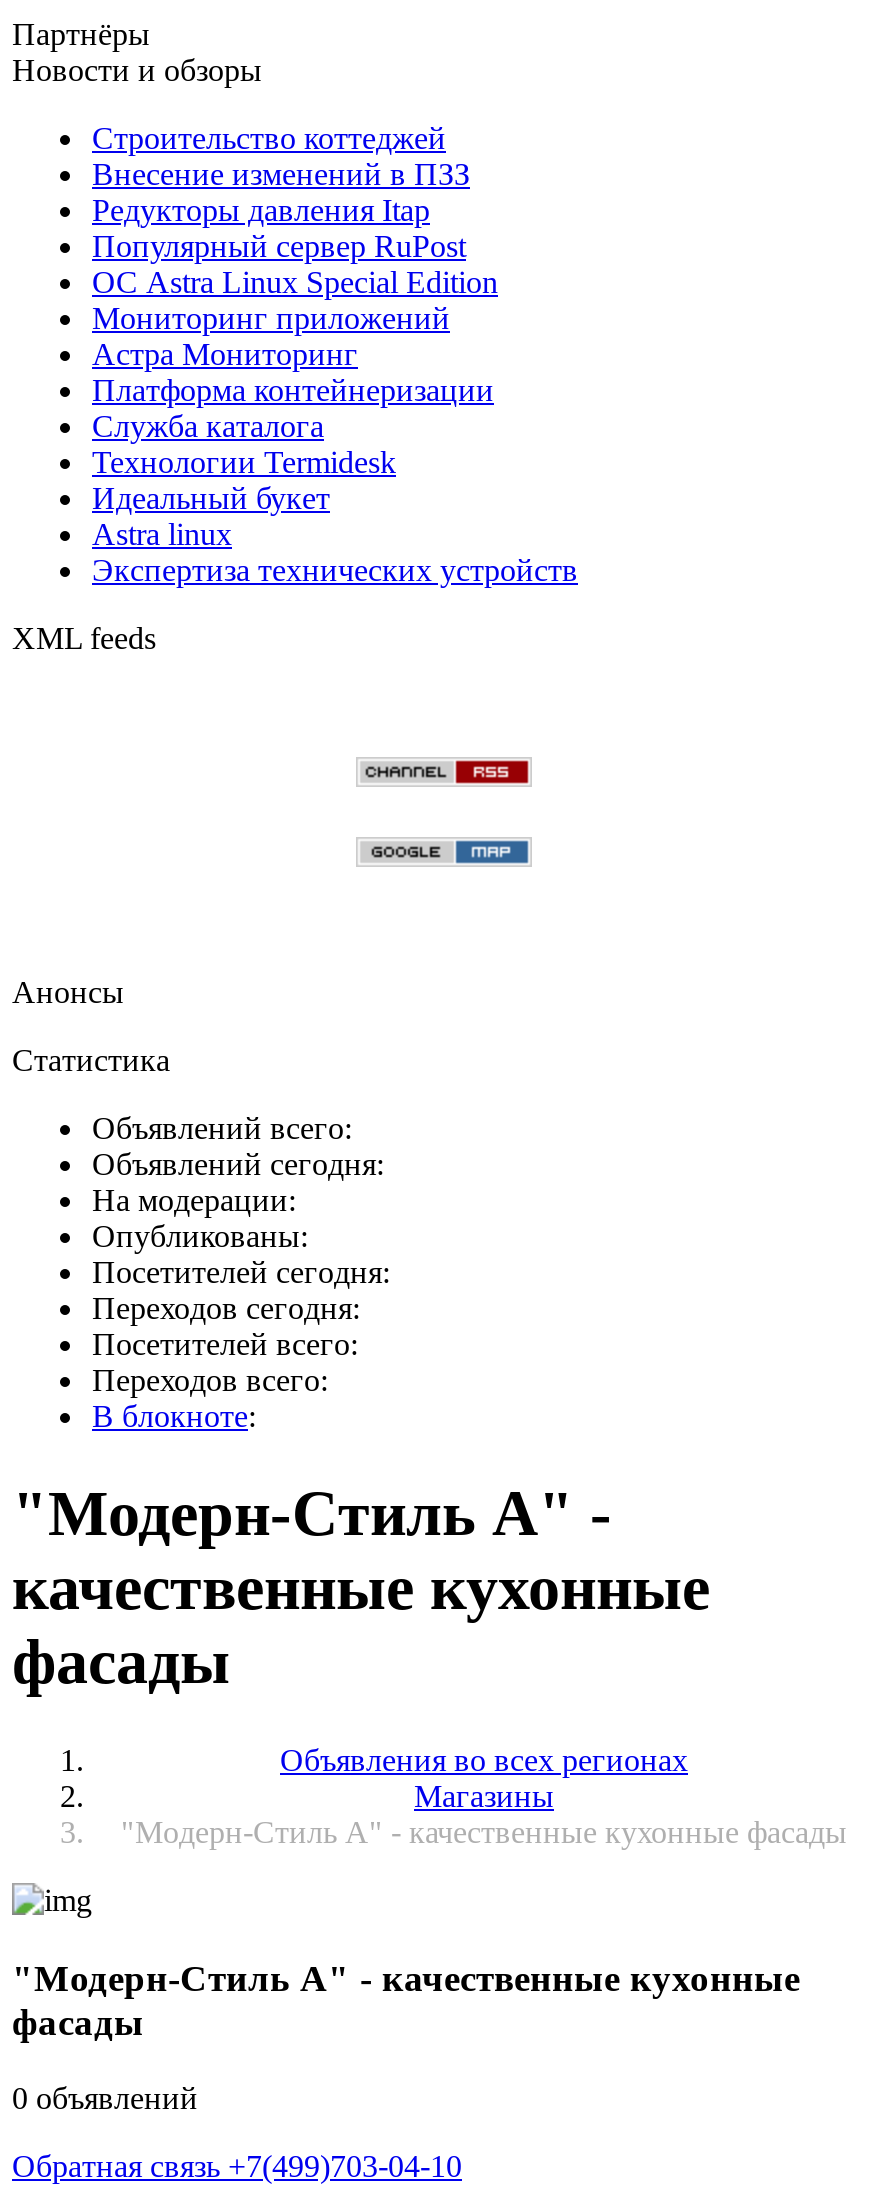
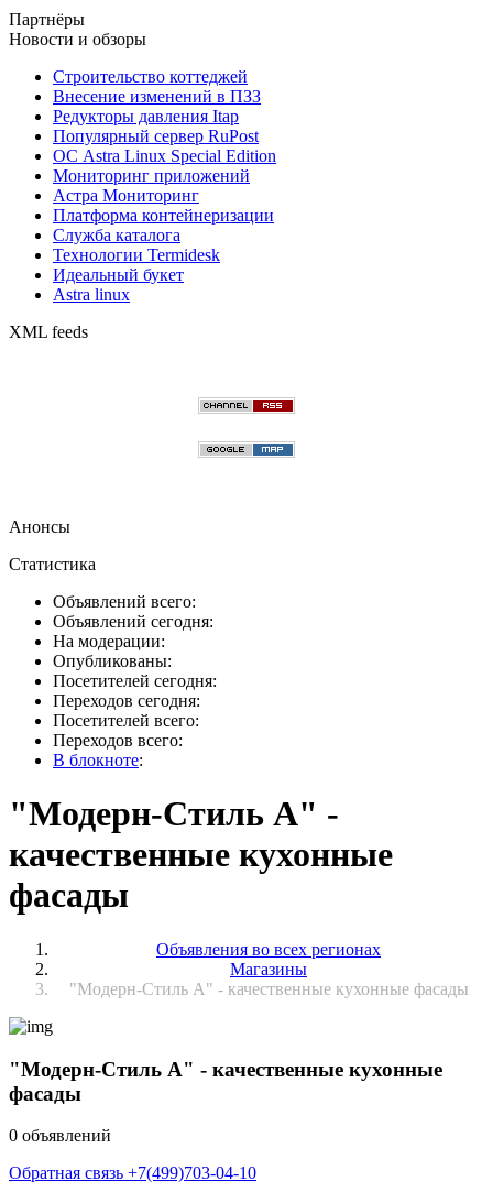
[92,553,578,587] Экспертиза технических устройств -> none

